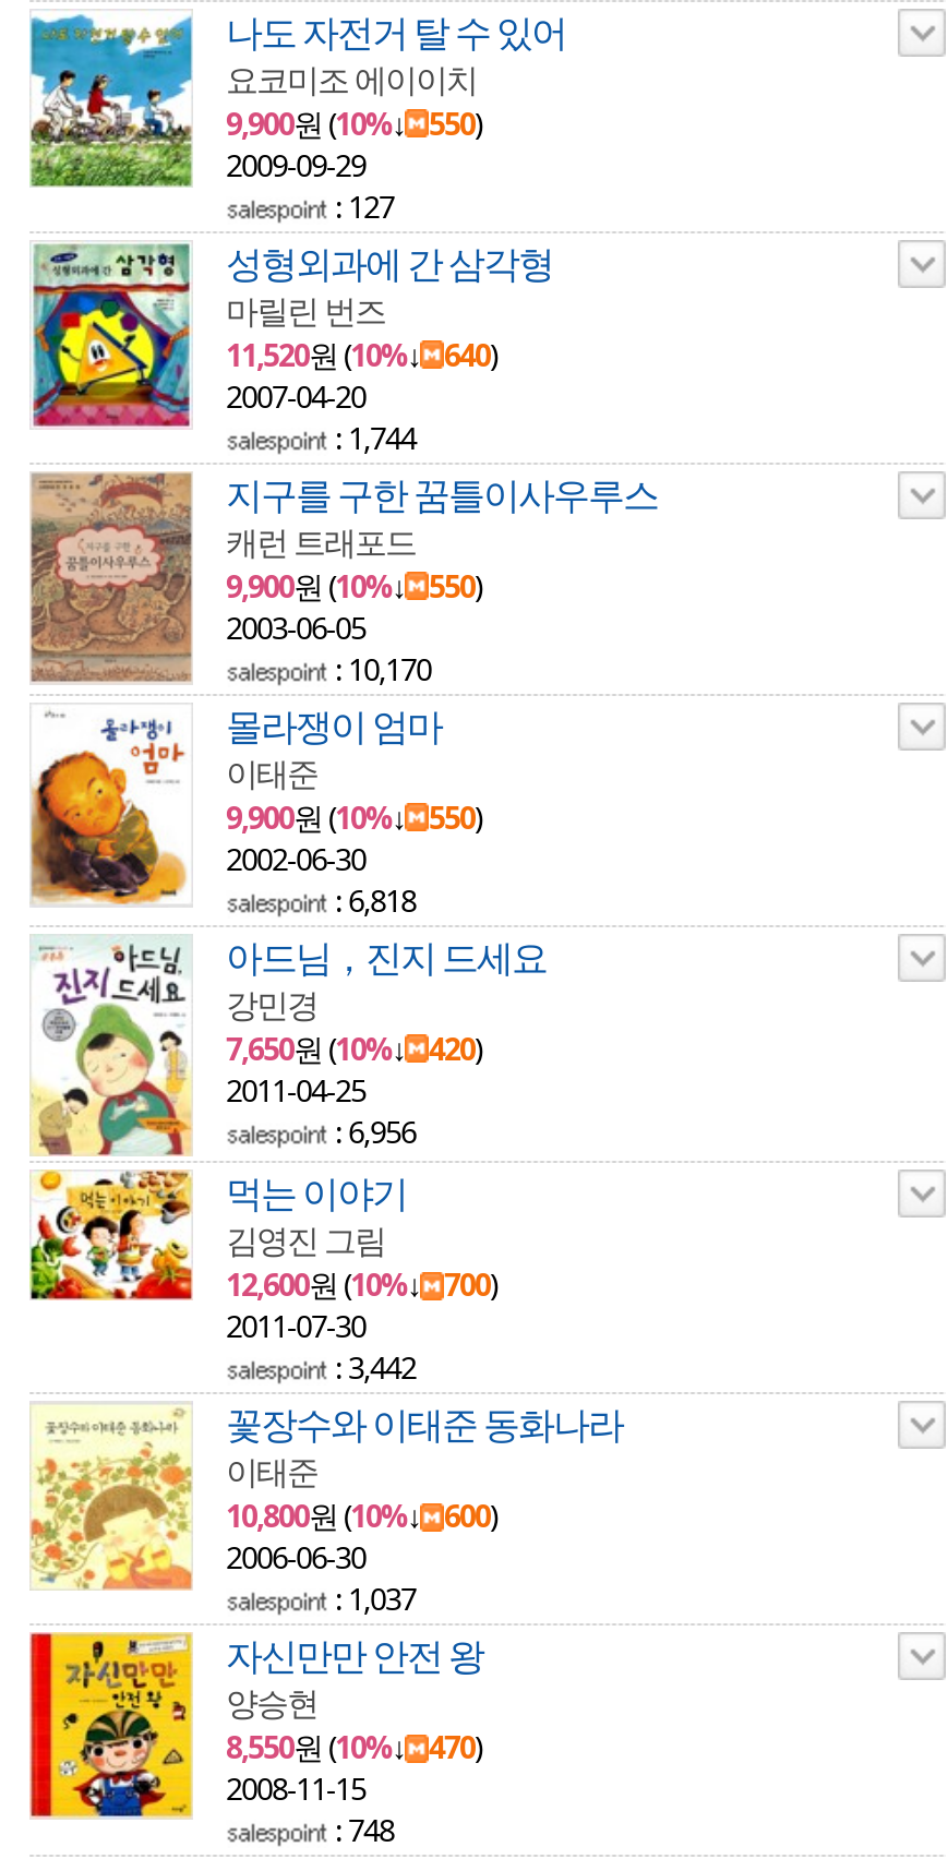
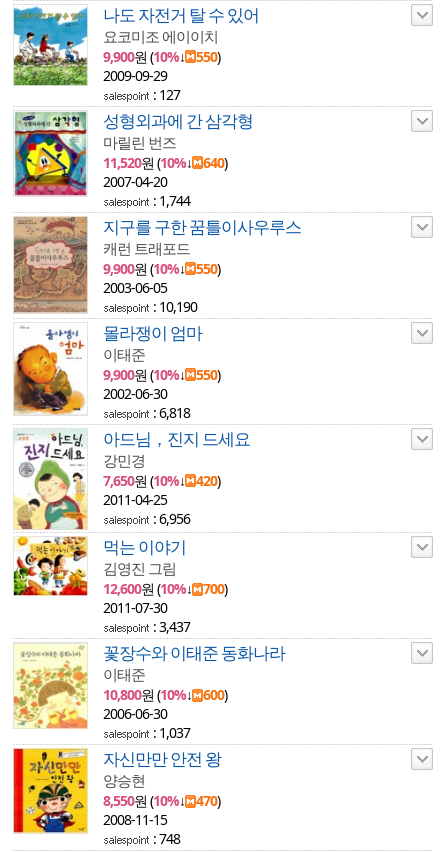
[328,648,431,689] : 10,170 -> [150,297,197,316] : 10,190
[328,1347,416,1389] : 3,442 -> [150,617,190,636] : 3,437

